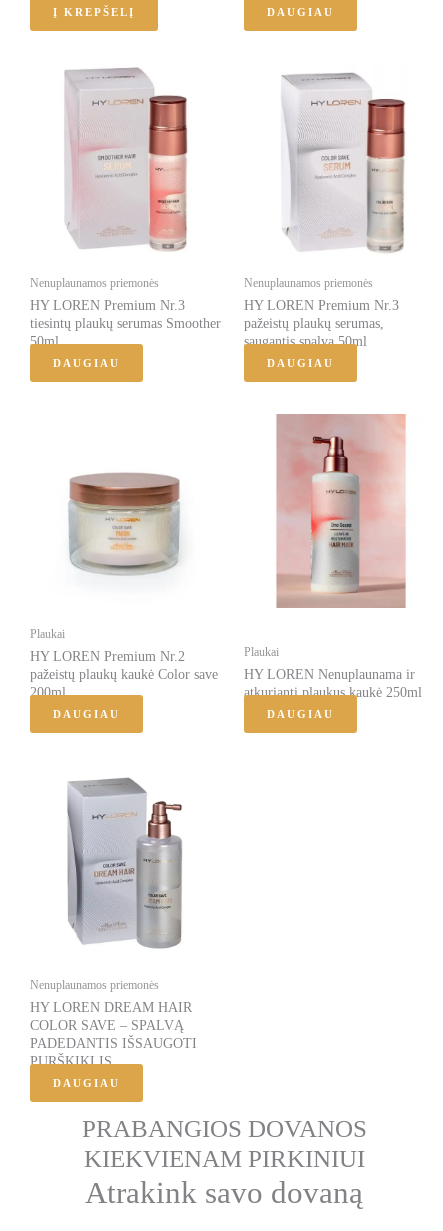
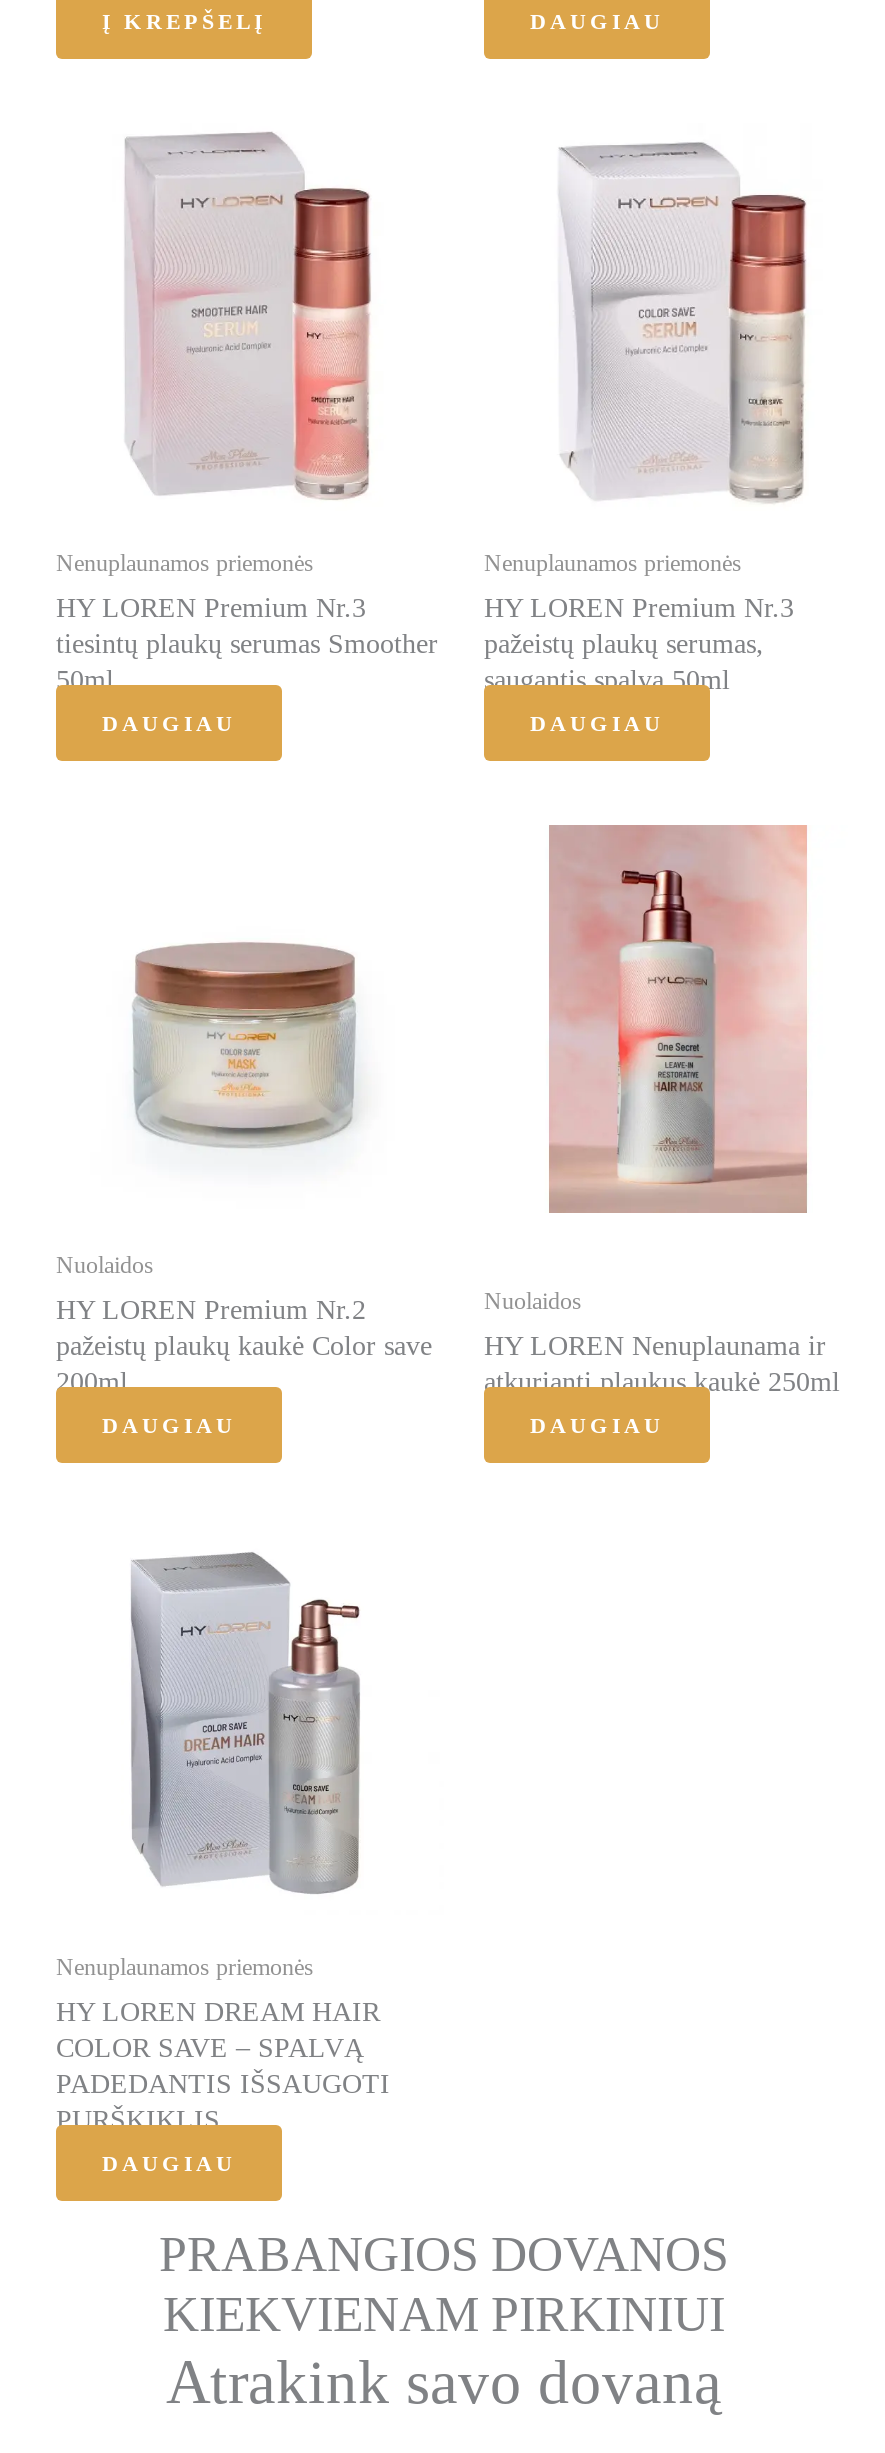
[30,627,65,641] Plaukai -> [56,1250,154,1278] Nuolaidos
[244,645,279,659] Plaukai -> [484,1286,582,1314] Nuolaidos

